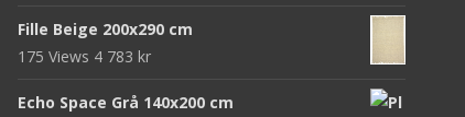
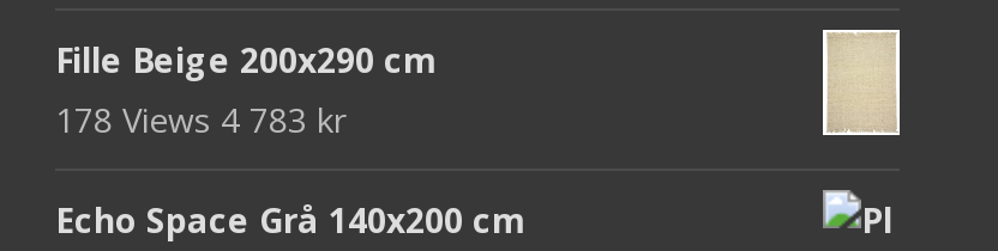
[18,46,151,67] 175 Views 4 783 kr -> [55,96,345,141] 178 Views 4 783 kr

